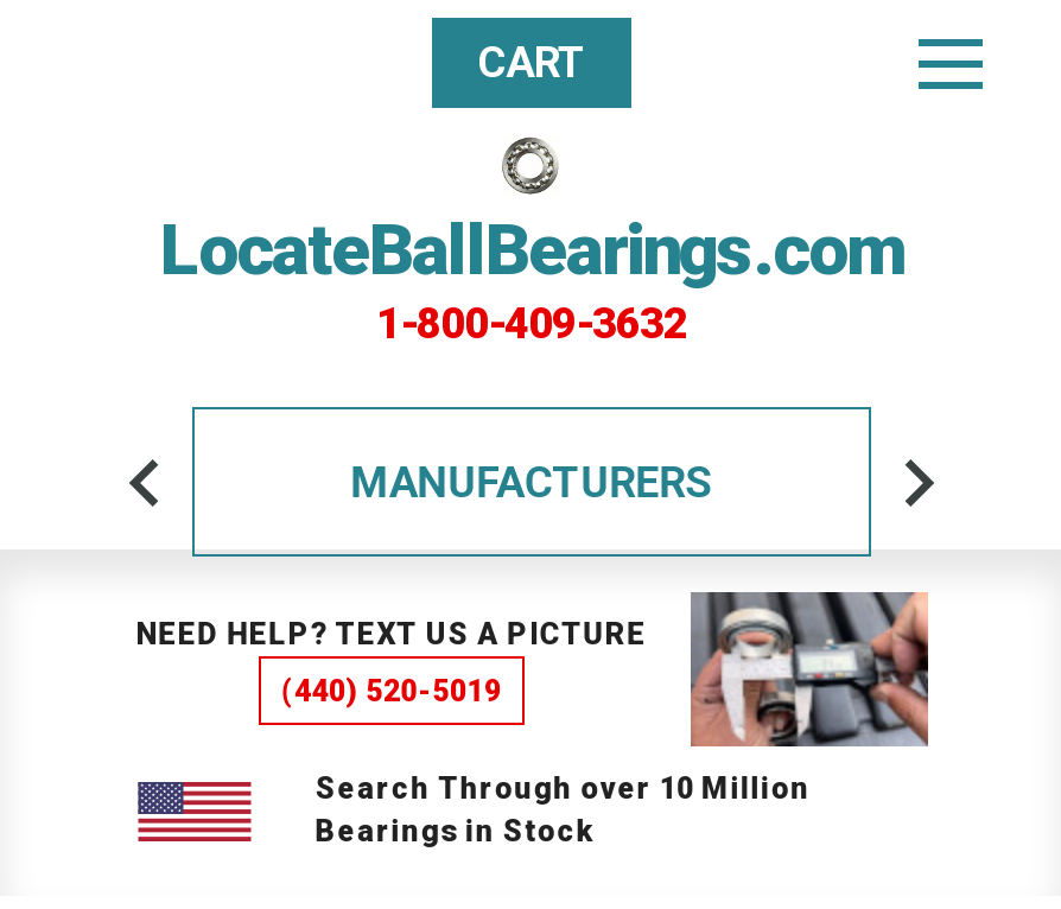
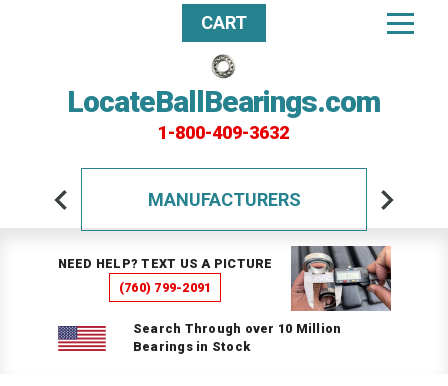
[282,672,501,708] (440) 520-5019 -> [119,280,211,295] (760) 799-2091

